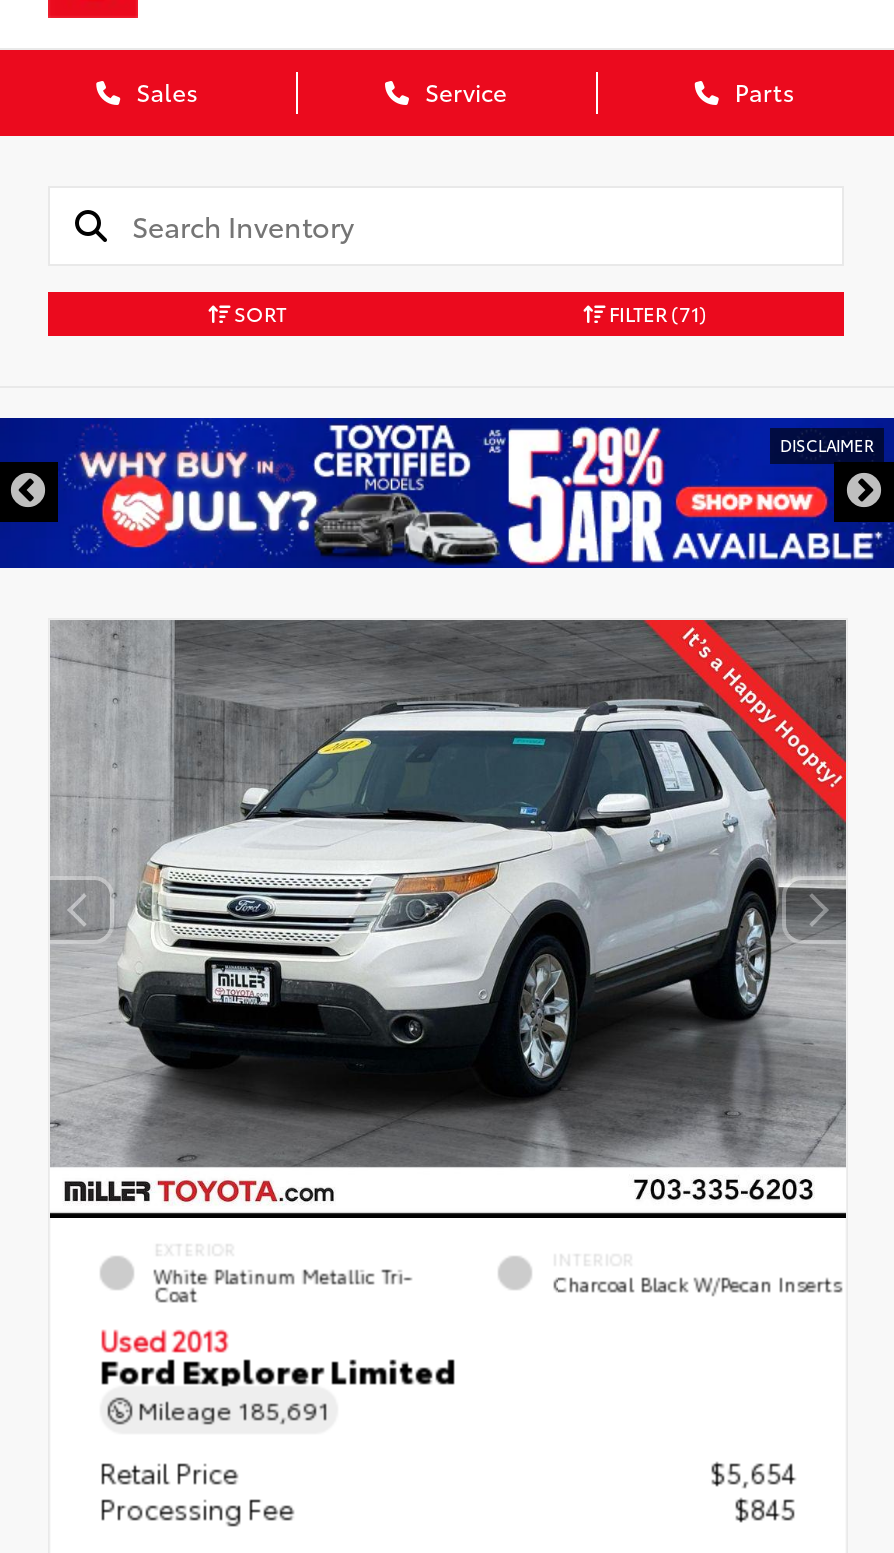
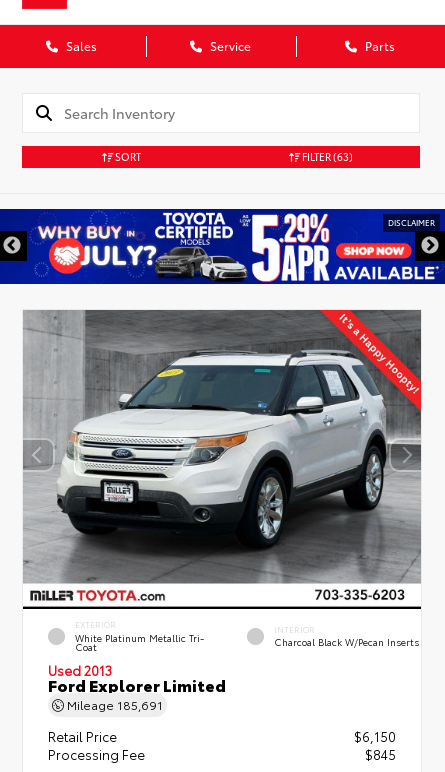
[605,298,707,328] FILTER (71) -> [299,149,352,164] FILTER (63)
[710,1454,796,1490] $5,654 -> [354,727,396,745] $6,150

